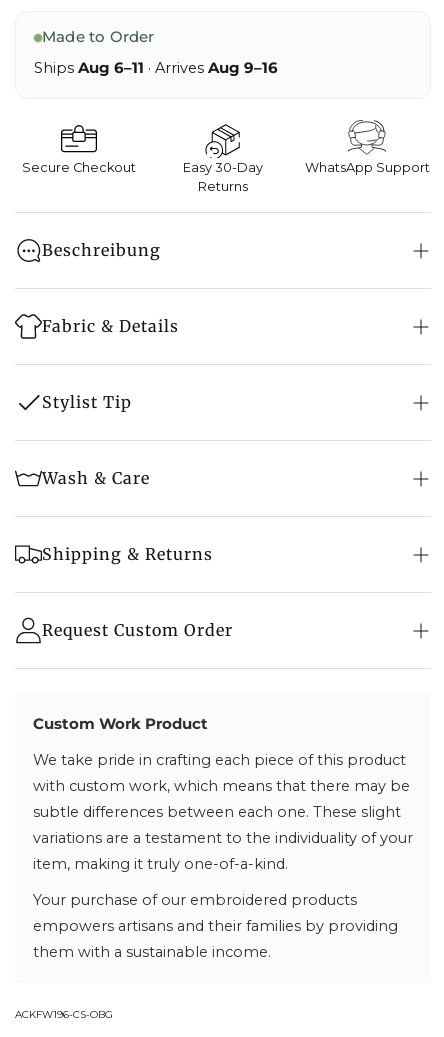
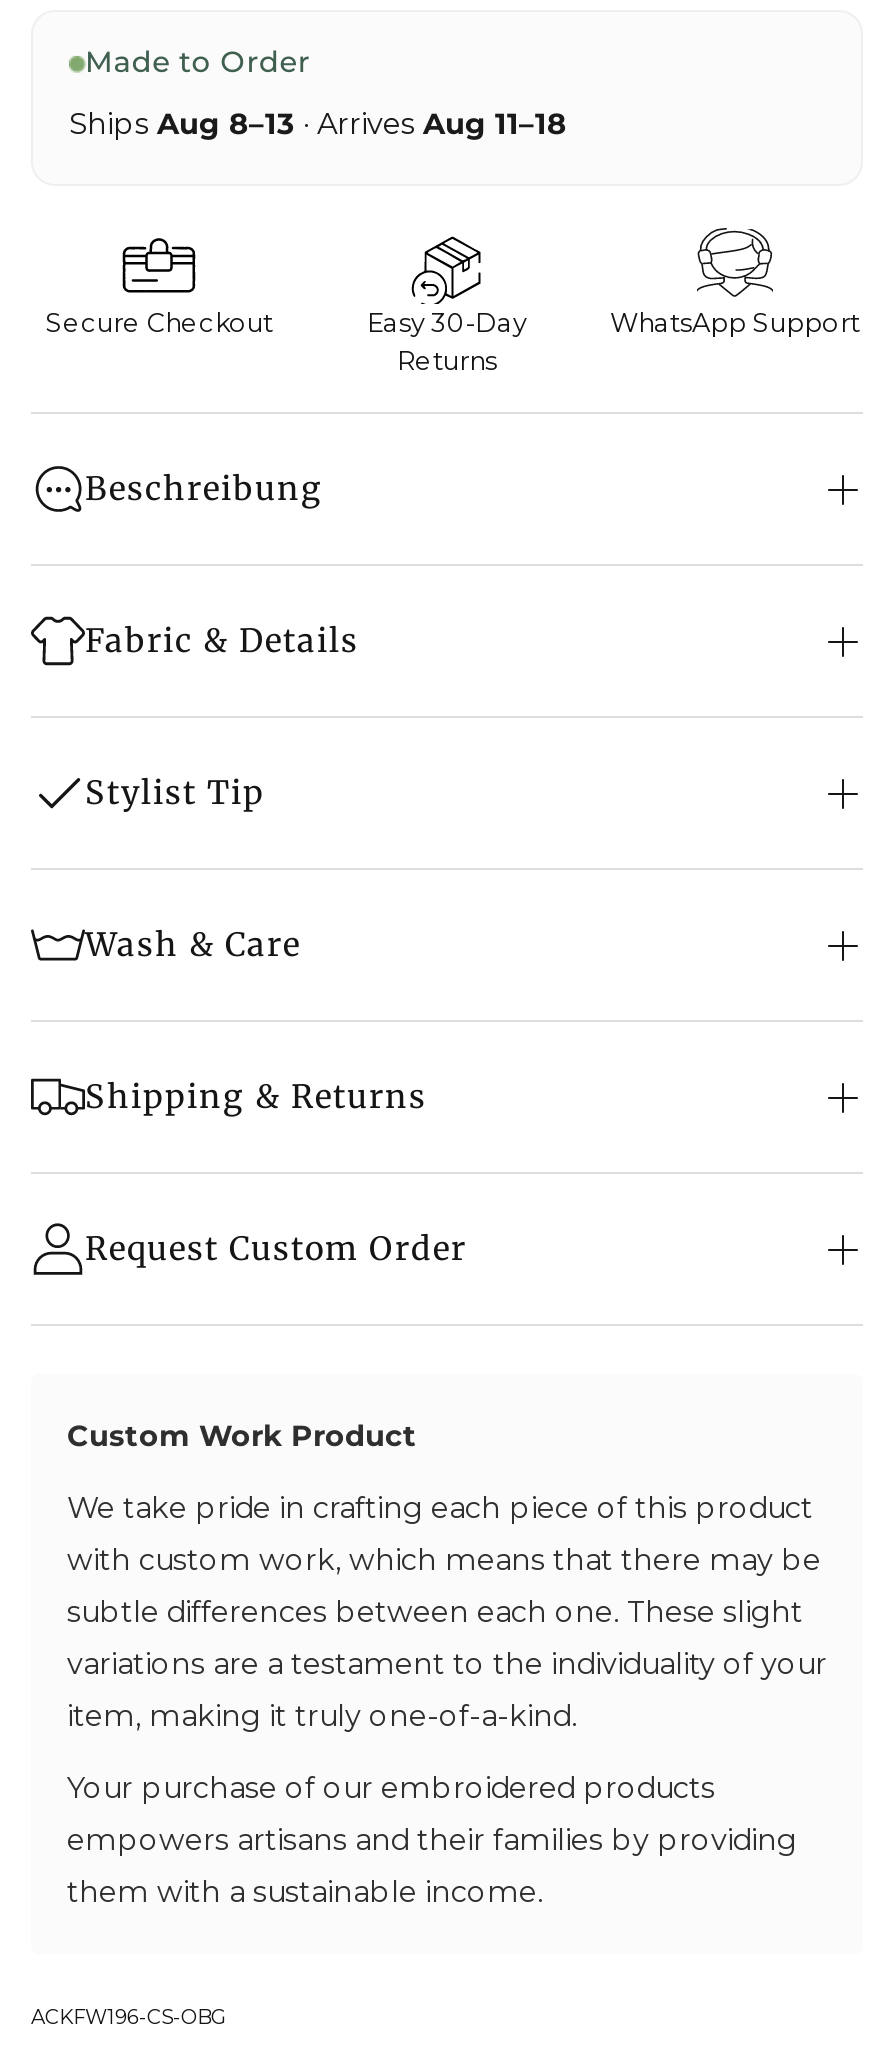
[34,59,278,77] Ships Aug 6–11 · Arrives Aug 9–16 -> [69,107,567,143] Ships Aug 8–13 · Arrives Aug 11–18

